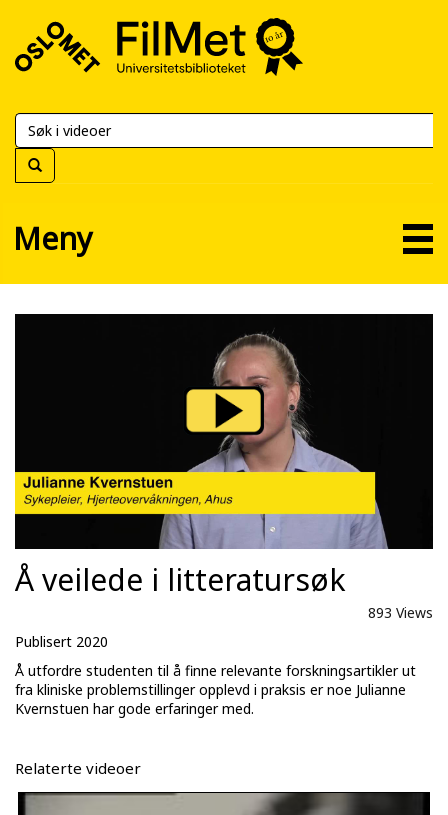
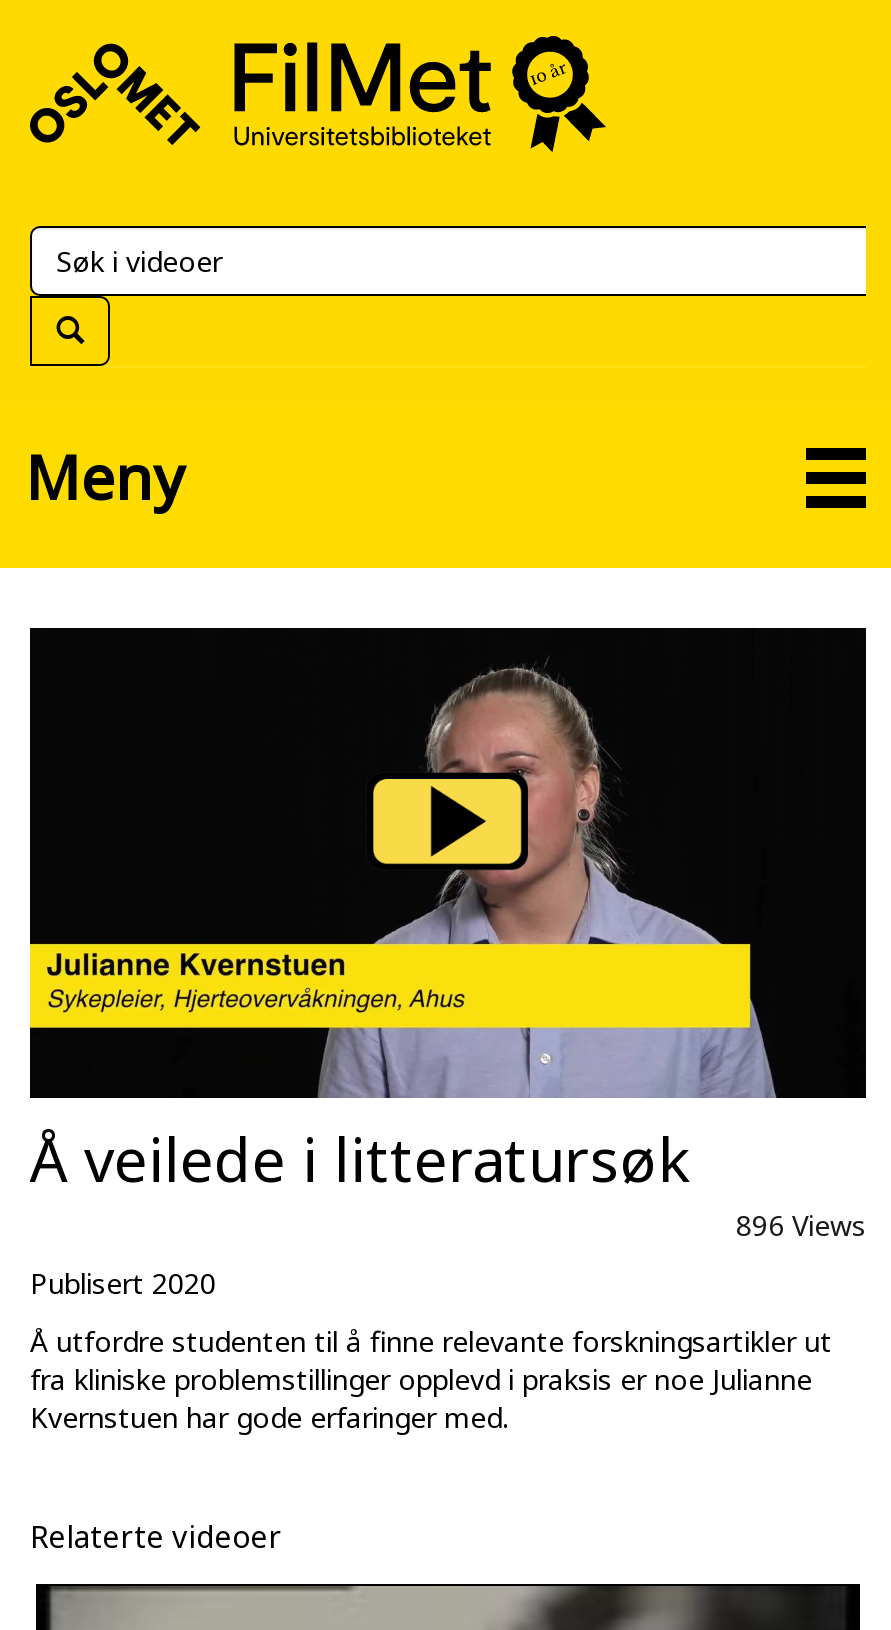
[368,603,433,622] 893 Views -> [736,1206,866,1244] 896 Views

